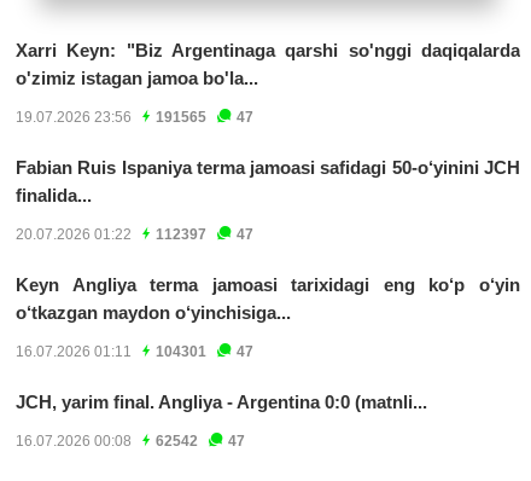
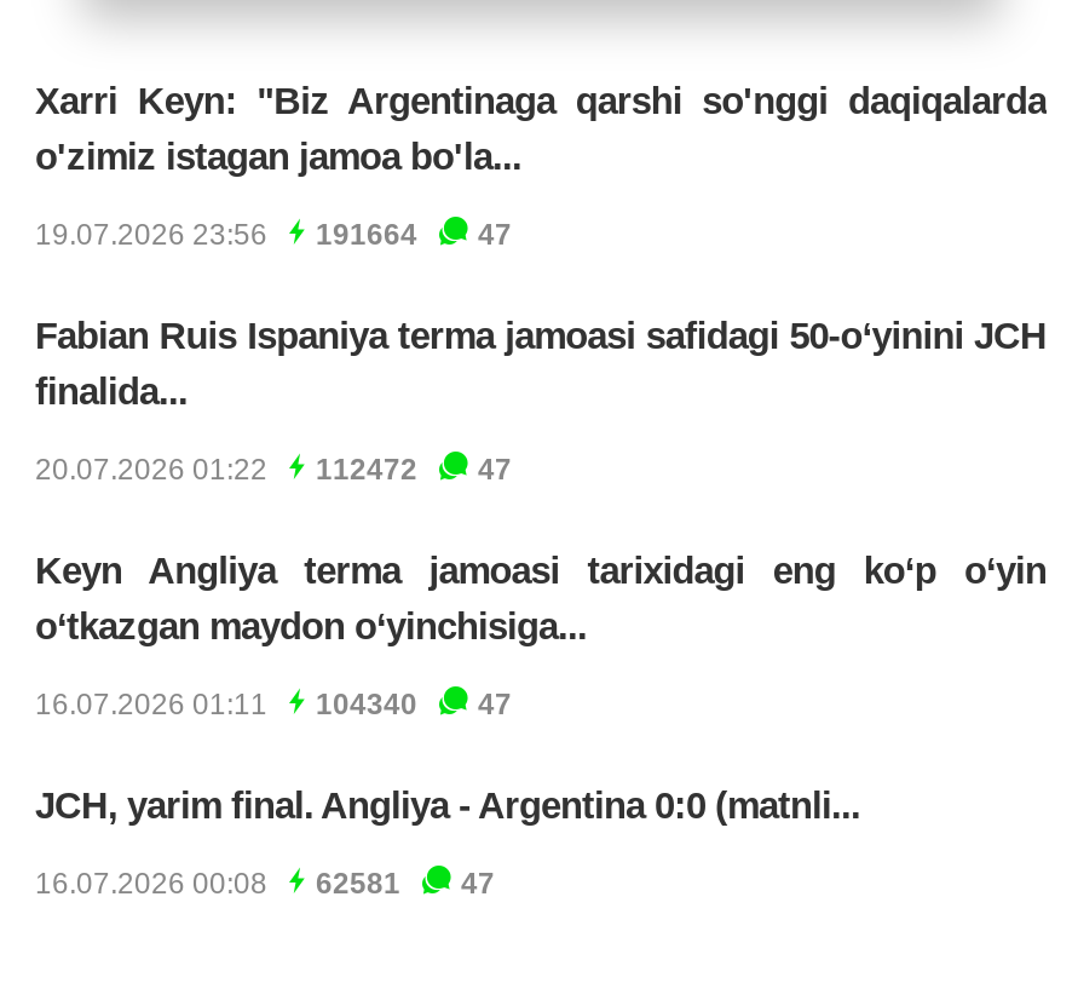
[16,109,253,126] 19.07.2026 23:56 191565 47 -> [35,218,512,252] 19.07.2026 23:56 191664 47
[16,226,253,243] 20.07.2026 01:22 112397 47 -> [35,453,512,486] 20.07.2026 01:22 112472 47
[16,343,253,360] 16.07.2026 01:11 104301 47 -> [35,687,512,721] 16.07.2026 01:11 104340 47
[16,433,245,449] 16.07.2026 00:08 62542 47 -> [35,867,495,900] 16.07.2026 00:08 62581 47

